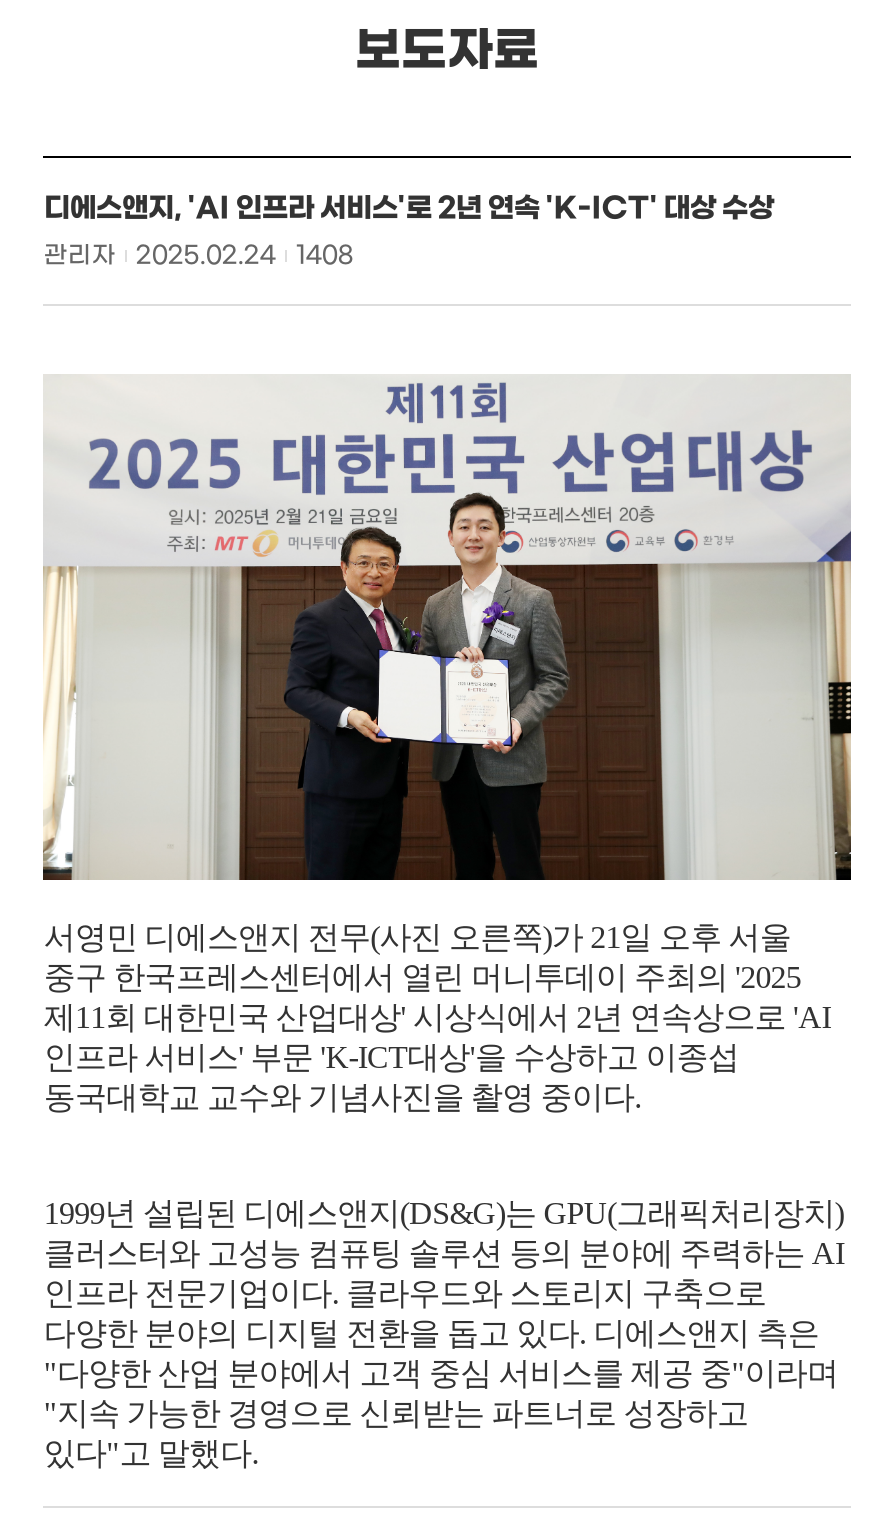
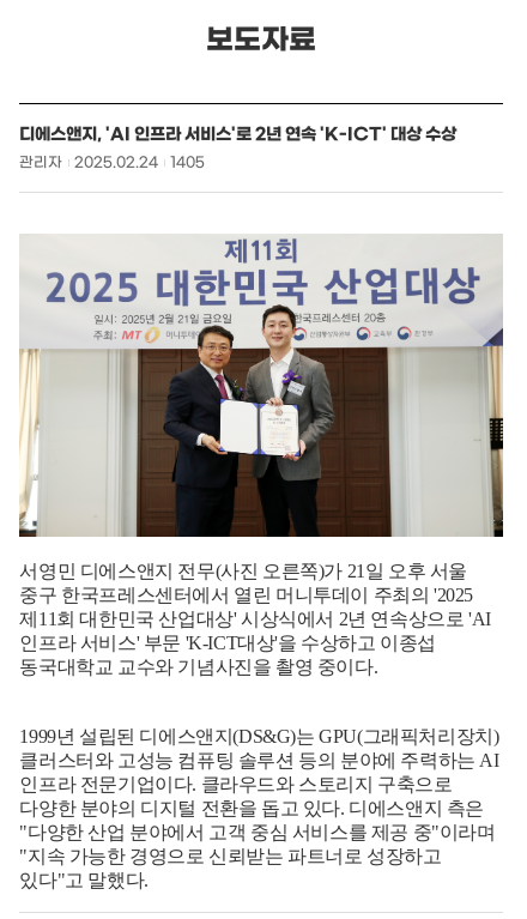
[44,242,354,270] 관리자 2025.02.24 1408 -> [20,155,205,171] 관리자 2025.02.24 1405

